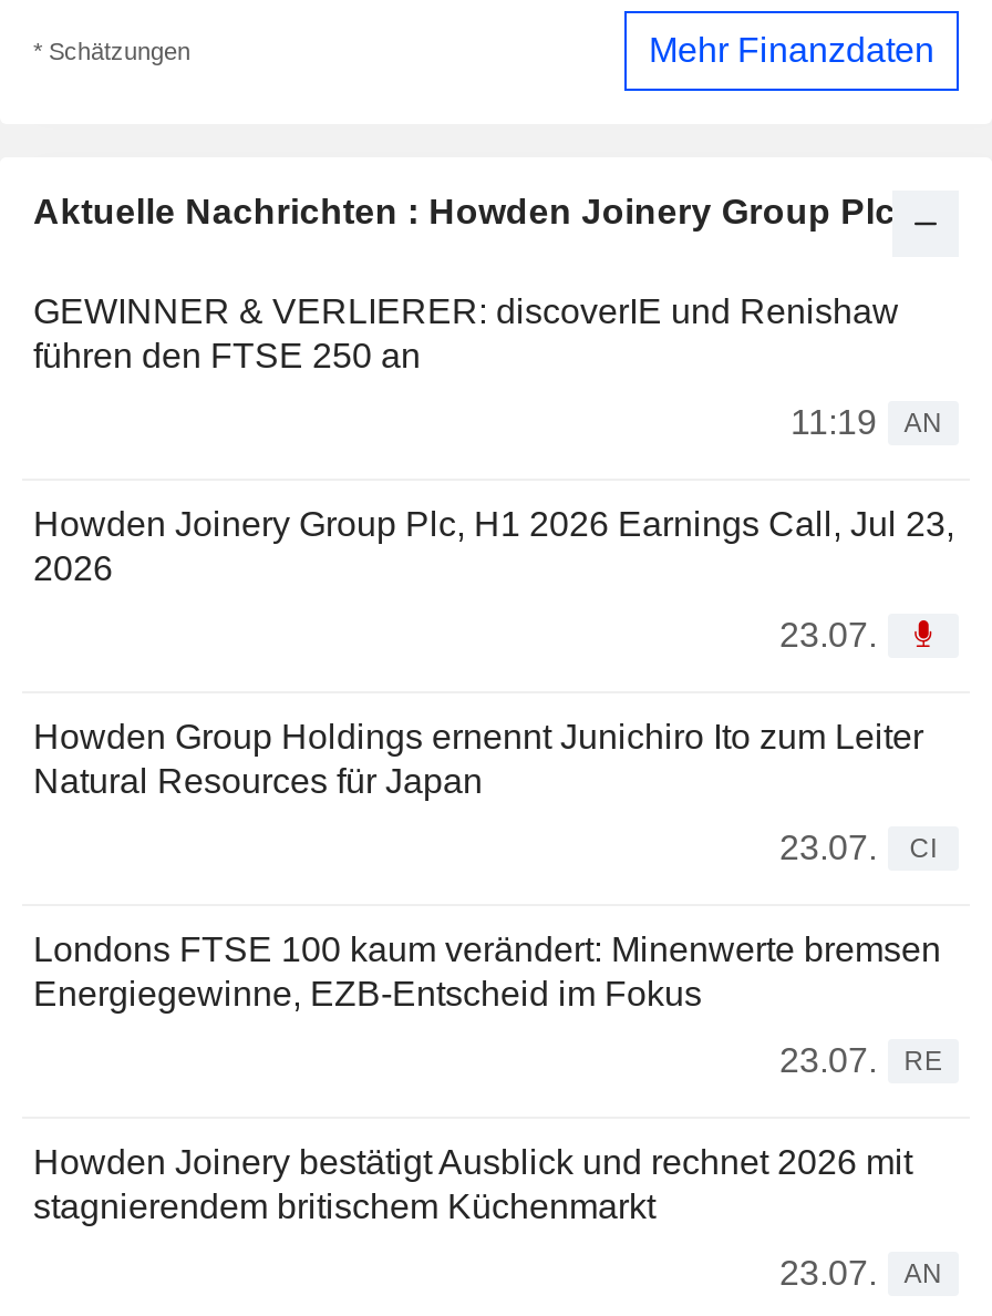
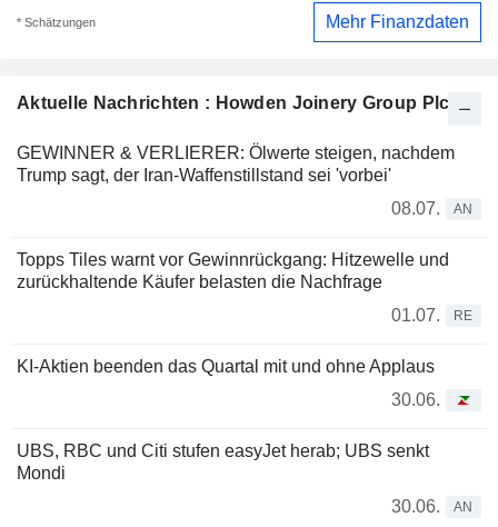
[33,292,899,374] GEWINNER & VERLIERER: discoverIE und Renishaw | führen den FTSE 250 an -> [17,143,455,184] GEWINNER & VERLIERER: Ölwerte steigen, nachdem | Trump sagt, der Iran-Waffenstillstand sei 'vorbei'
[790,402,943,440] 11:19 AN -> [391,199,473,217] 08.07. AN
[33,504,954,1078] Howden Joinery Group Plc, H1 2026 Earnings Call, Jul 23, | 2026 | 23.07. | Howden Group Holdings ernennt Junichiro Ito zum Leiter | Natural Resources für Japan | 23.07. | CI | Londons FTSE 100 kaum verändert: Minenwerte bremsen | Energiegewinne, EZB-Entscheid im Fokus | 23.07. -> [17,250,449,324] Topps Tiles warnt vor Gewinnrückgang: Hitzewelle und | zurückhaltende Käufer belasten die Nachfrage | 01.07.
moved [904,1045,943,1076] -> [454,308,473,323]: RE
[33,1142,912,1291] Howden Joinery bestätigt Ausblick und rechnet 2026 mit | stagnierendem britischem Küchenmarkt | 23.07. -> [17,356,440,515] KI-Aktien beenden das Quartal mit und ohne Applaus | 30.06. | UBS, RBC und Citi stufen easyJet herab; UBS senkt | Mondi | 30.06.

